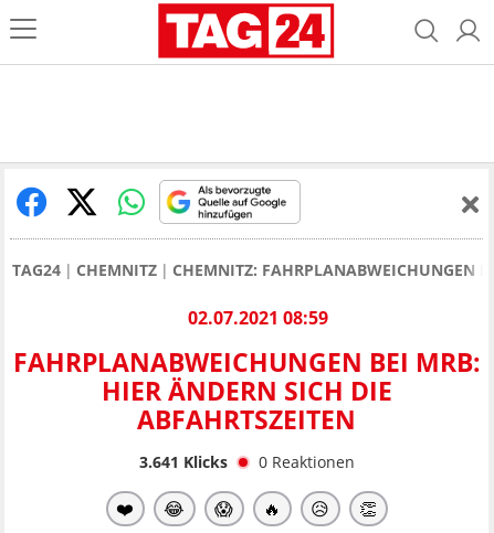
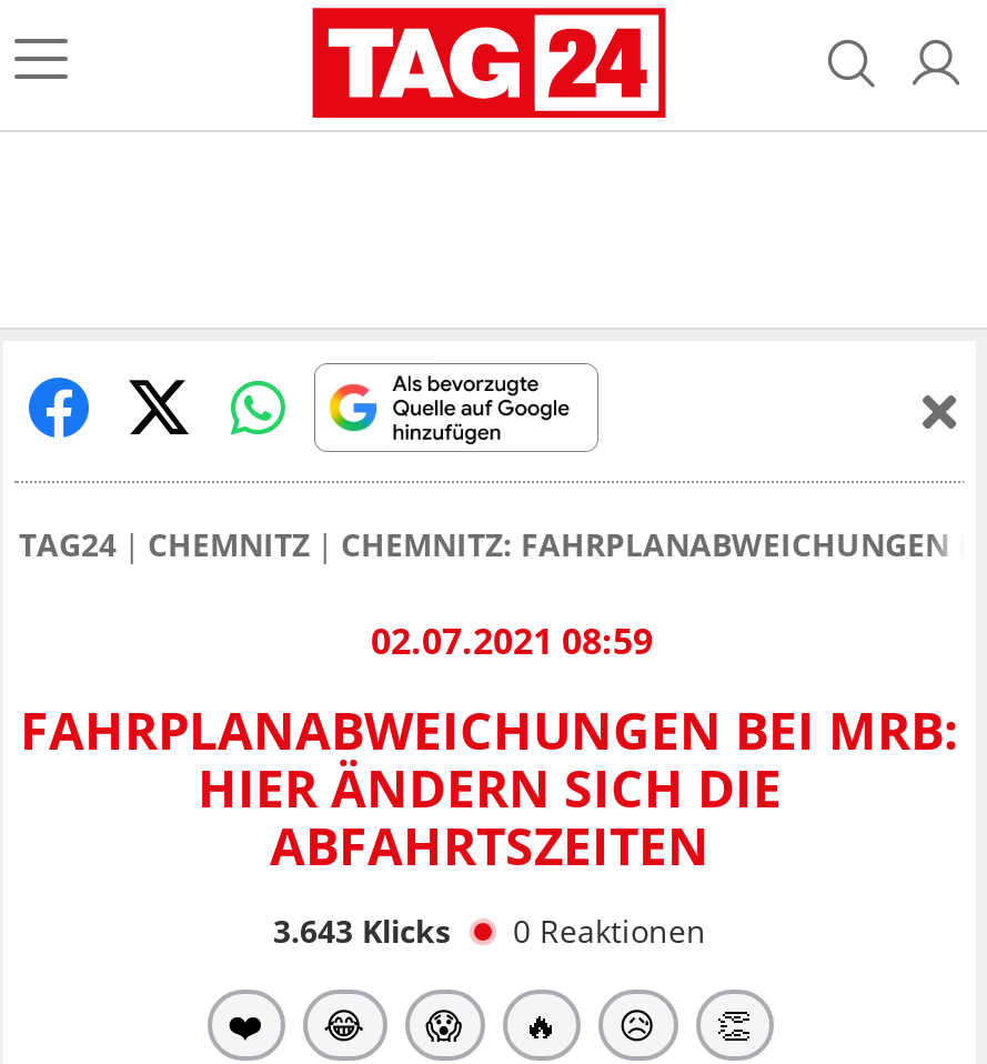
[139,451,354,472] 3.641 Klicks 0 Reaktionen -> [273,909,706,951] 3.643 Klicks 0 Reaktionen

